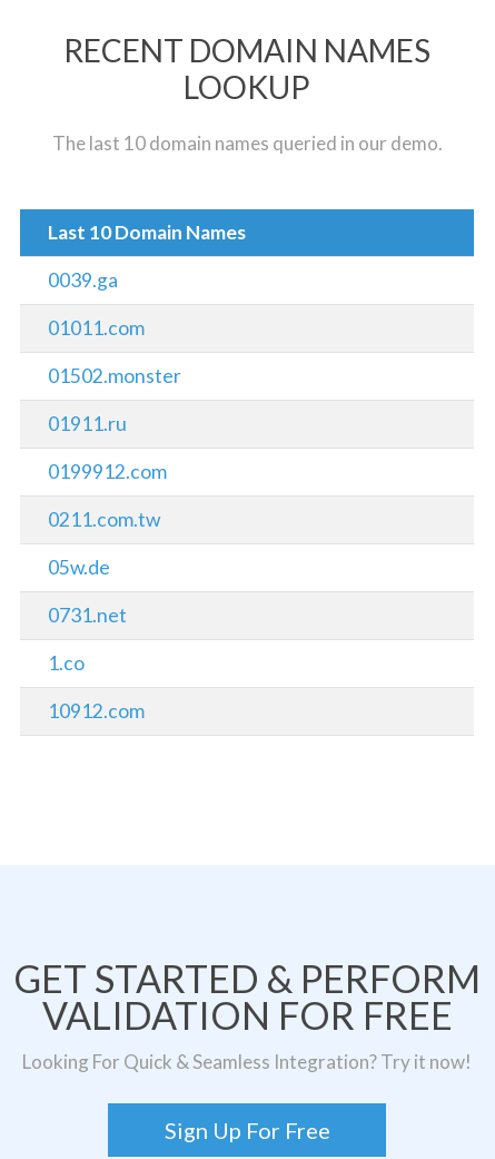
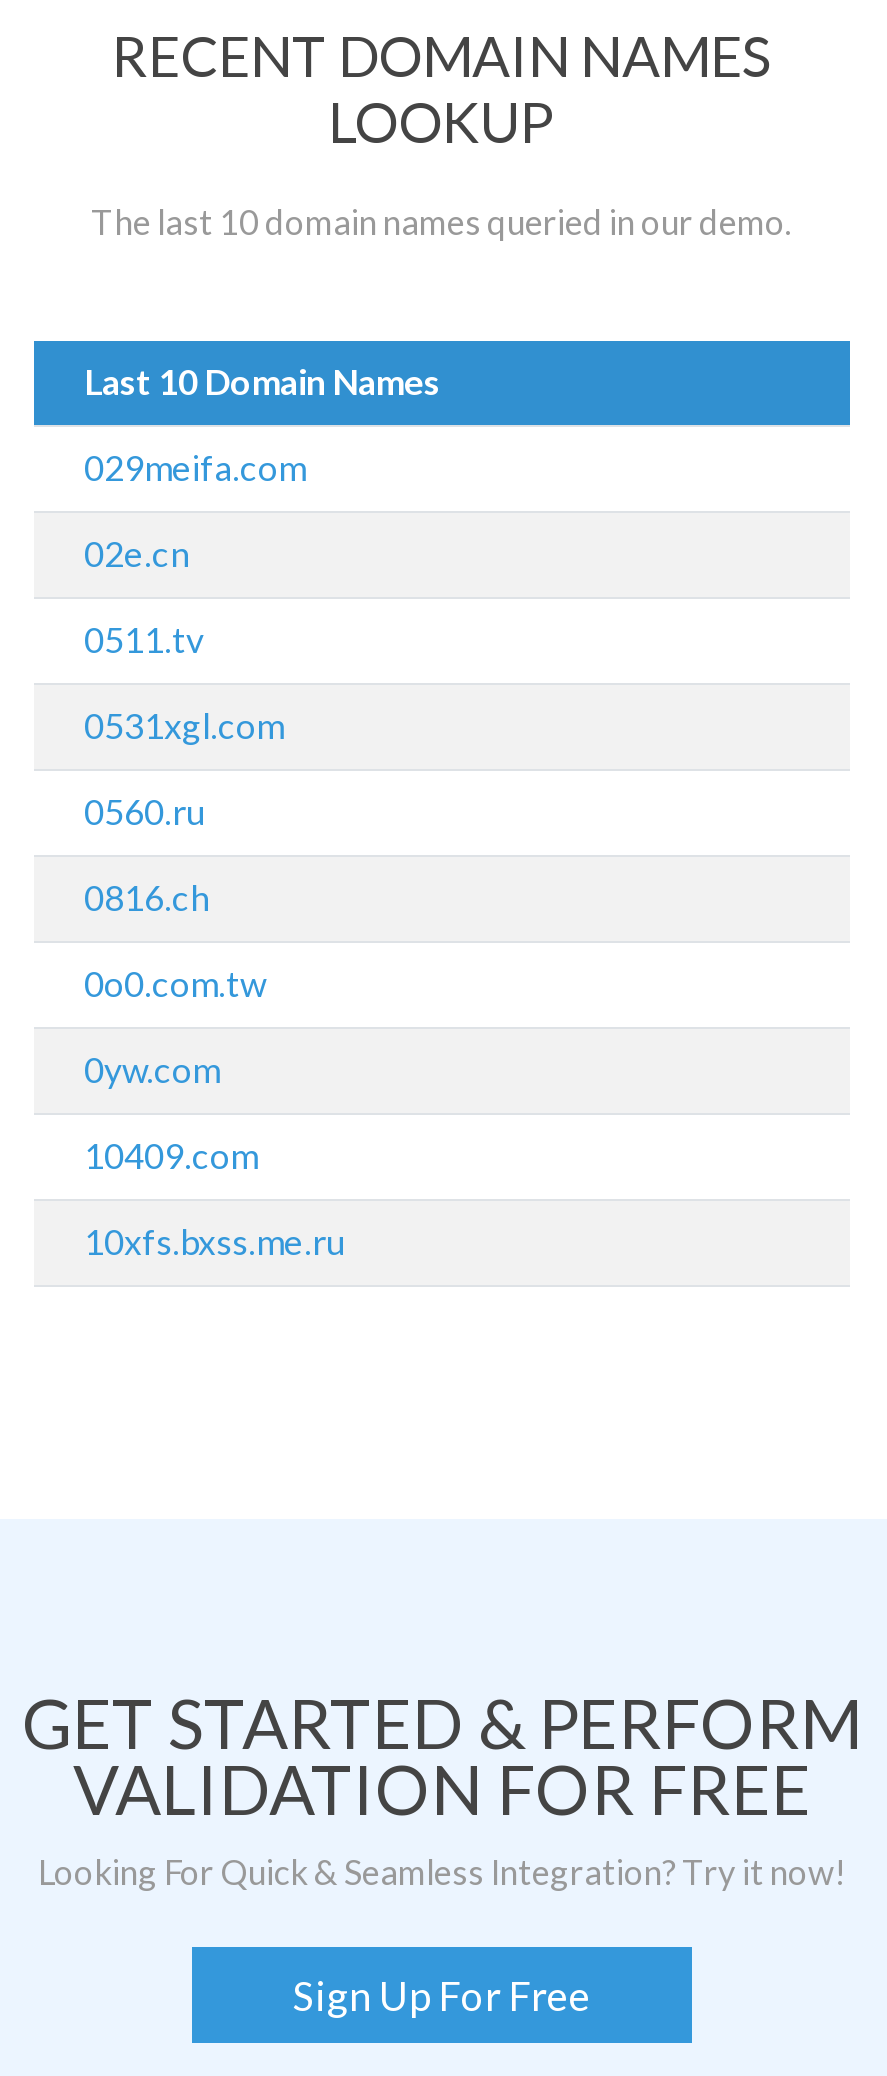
[48,268,118,292] 0039.ga -> [84,447,306,489] 029meifa.com
[48,316,145,340] 01011.com -> [84,533,190,575] 02e.cn
[48,364,181,387] 01502.monster -> [84,619,204,661] 0511.tv
[48,412,127,435] 01911.ru -> [84,705,284,747] 0531xgl.com
[48,460,167,483] 0199912.com -> [84,791,206,833] 0560.ru
[48,508,160,531] 0211.com.tw -> [84,877,210,919] 0816.ch
[48,556,110,579] 05w.de -> [84,963,266,1005] 0o0.com.tw
[48,603,127,627] 0731.net -> [84,1049,220,1091] 0yw.com
[48,651,85,675] 1.co -> [84,1135,258,1177] 10409.com
[48,699,145,723] 10912.com -> [84,1221,346,1263] 10xfs.bxss.me.ru

